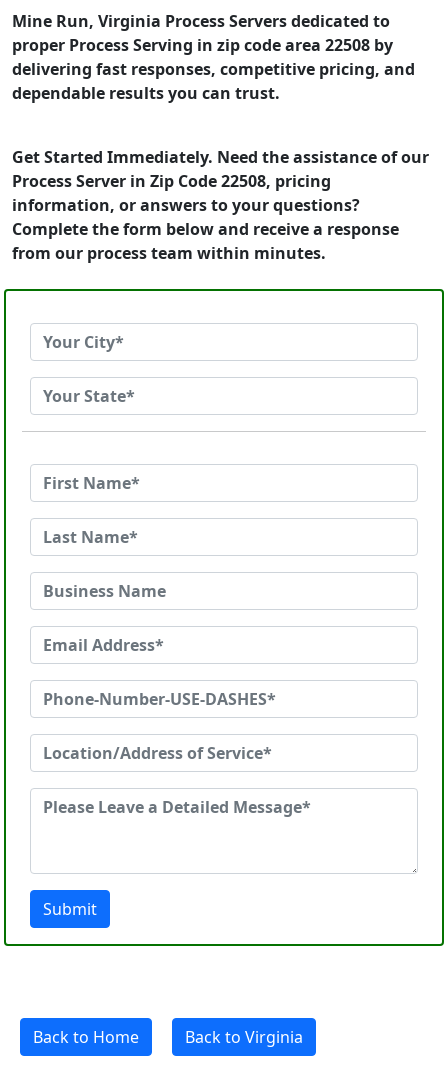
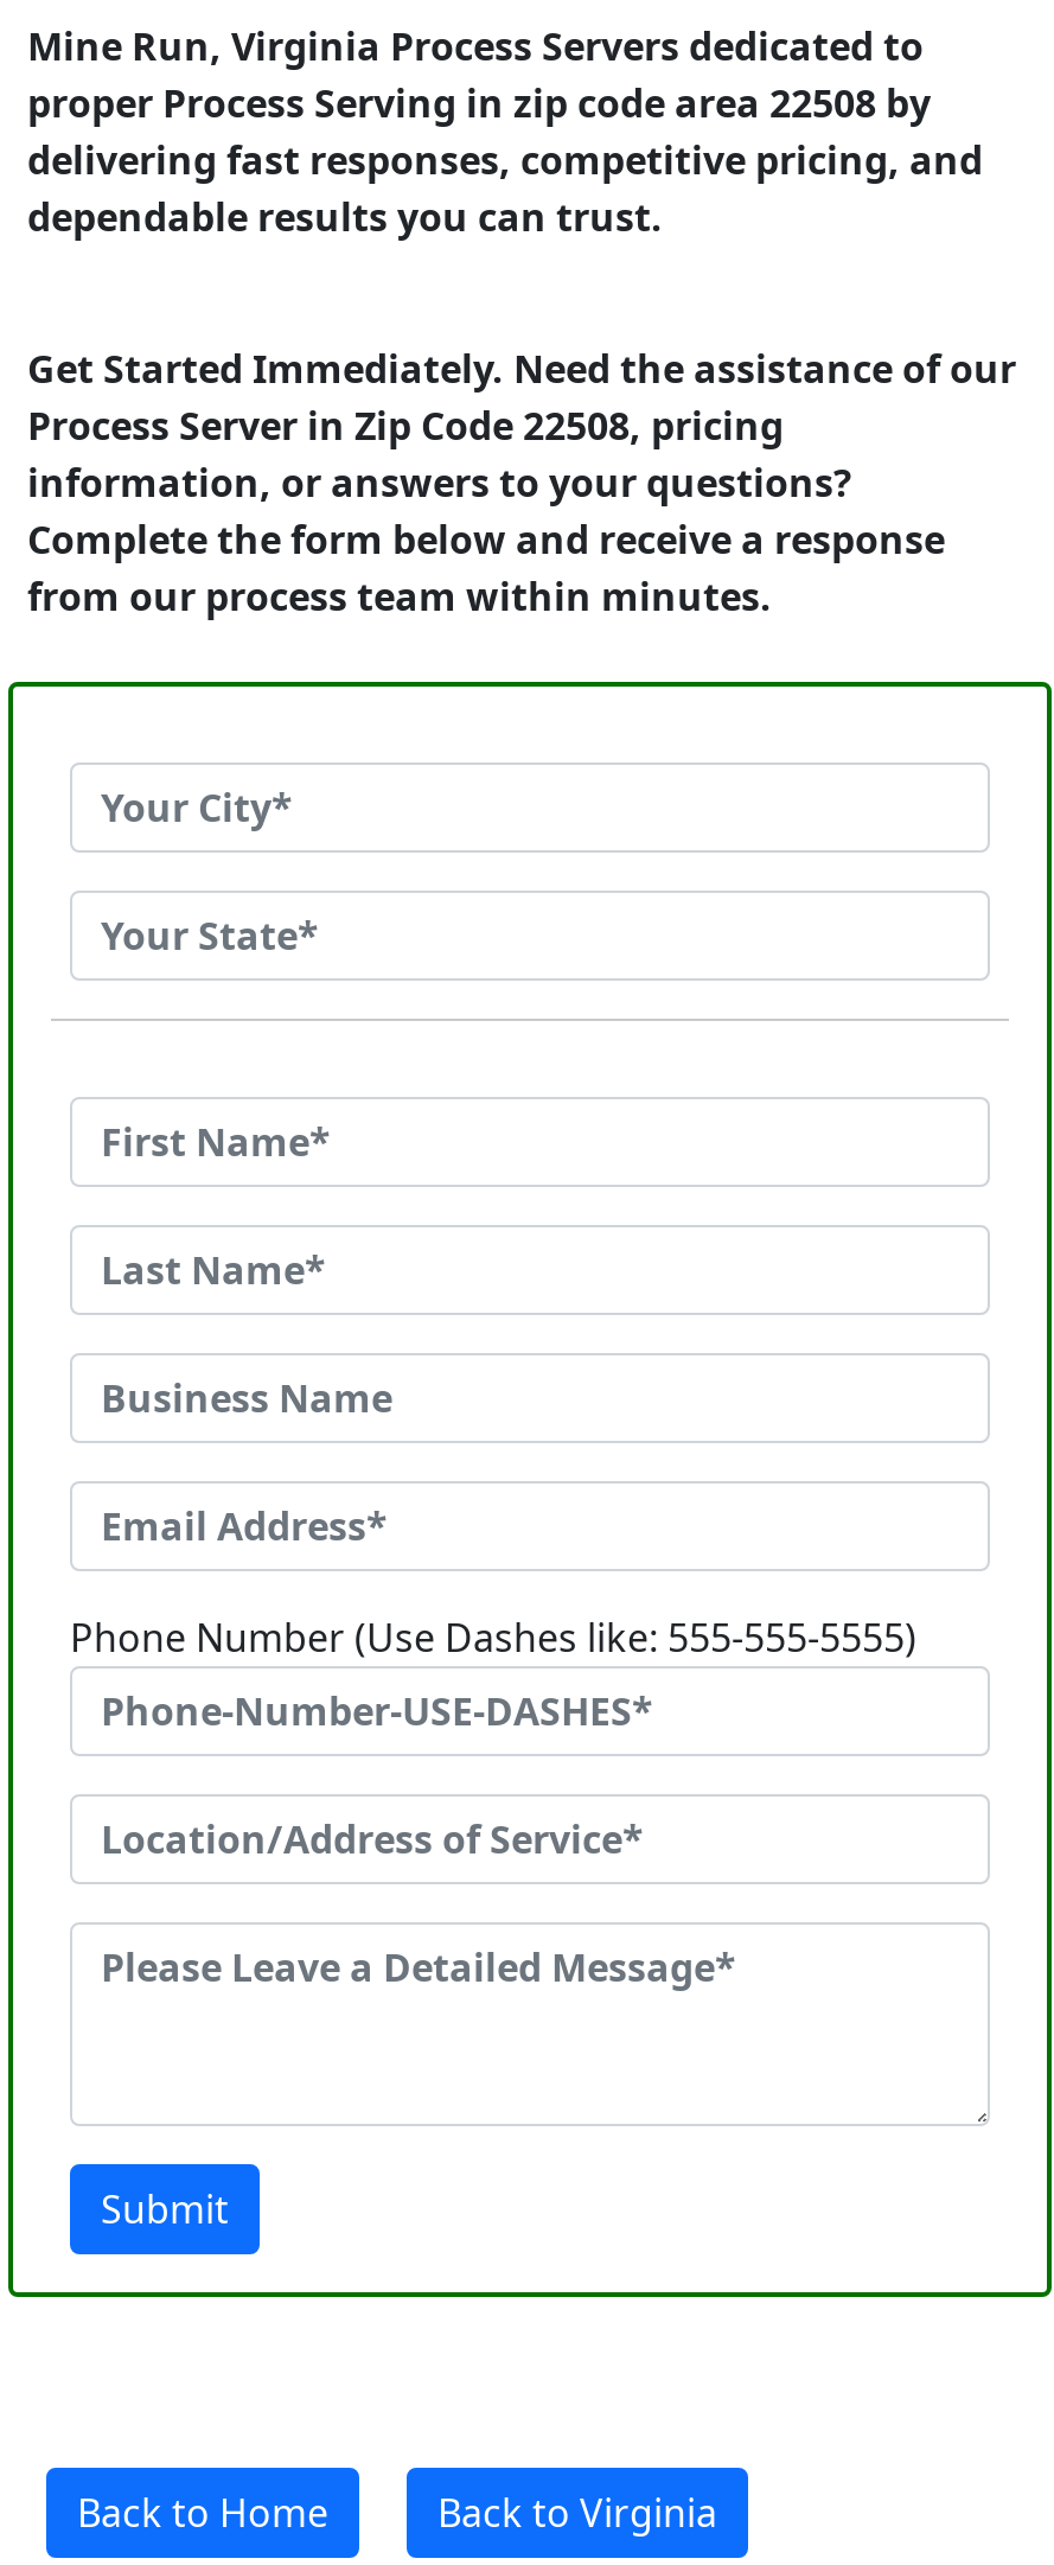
none -> [70,1612,916,1664] Phone Number (Use Dashes like: 555-555-5555)

